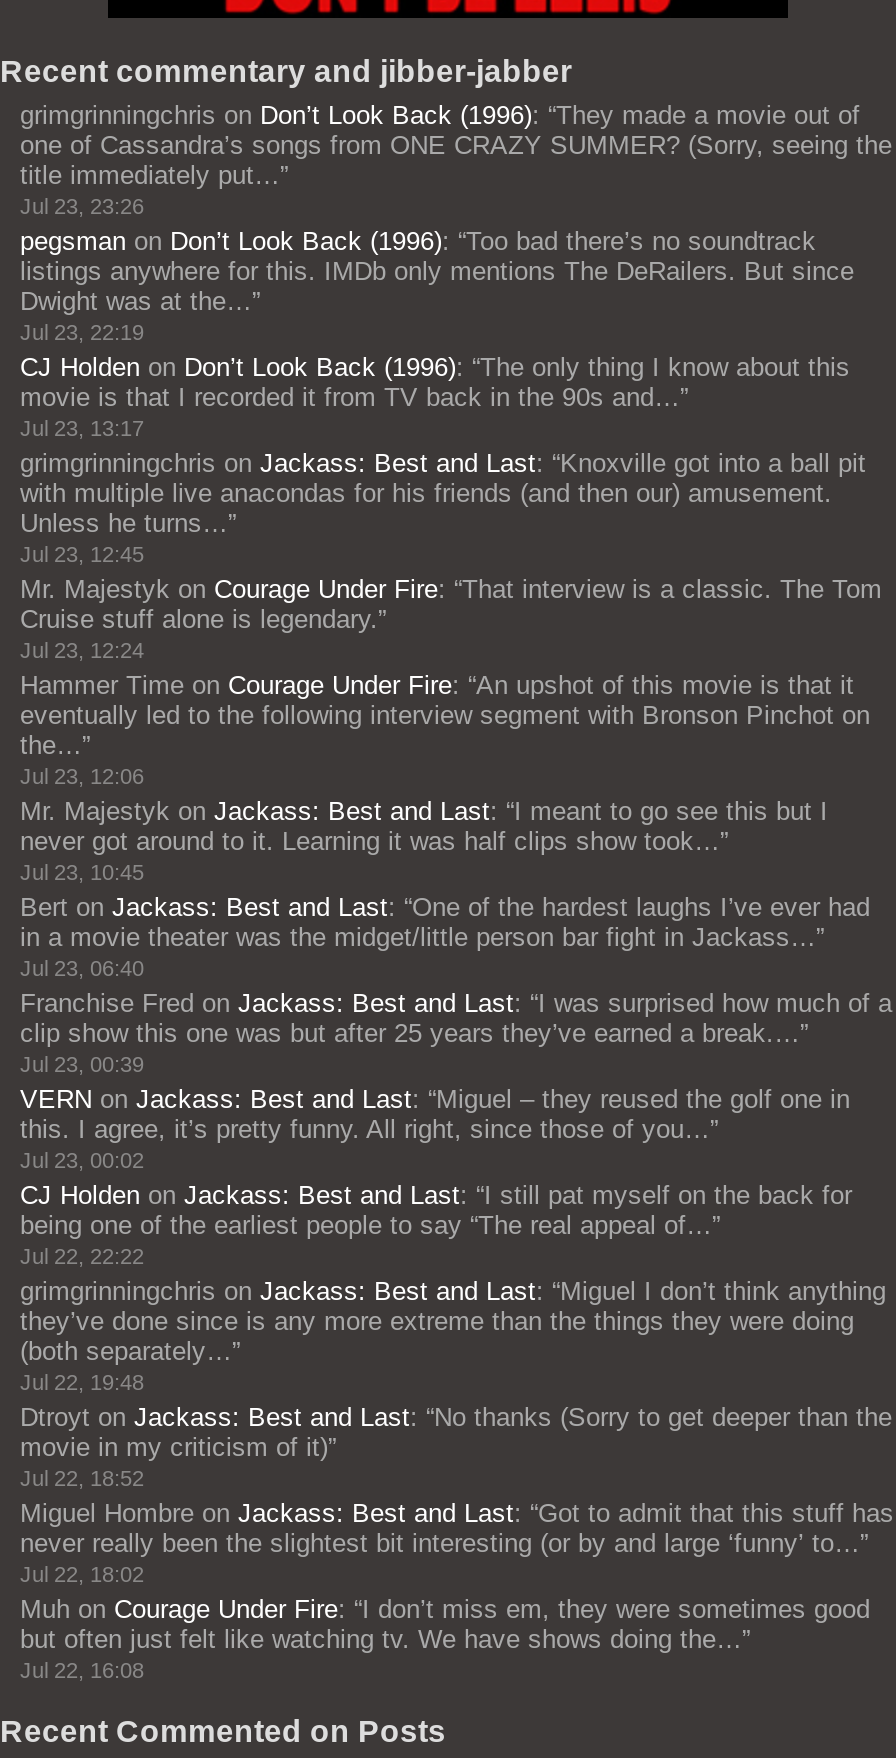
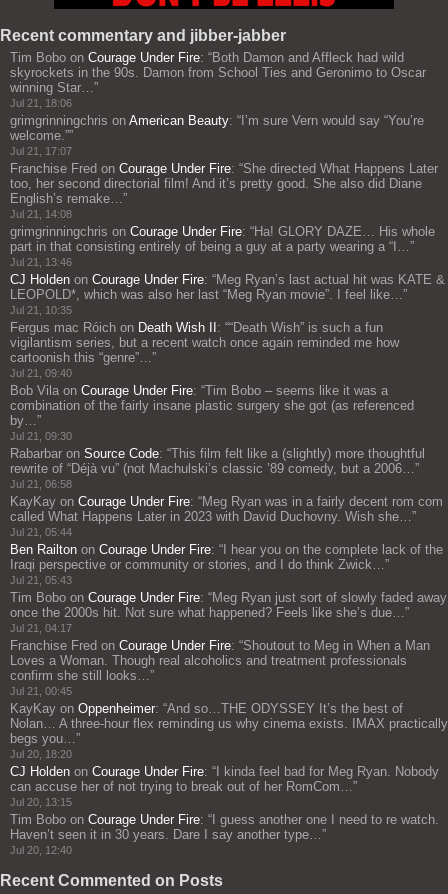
[20,100,894,1682] grimgrinningchris on Don’t Look Back (1996): “They made a movie out of | one of Cassandra’s songs from ONE CRAZY SUMMER? (Sorry, seeing the | title immediately put…” | Jul 23, 23:26 | pegsman on Don’t Look Back (1996): “Too bad there’s no soundtrack | listings anywhere for this. IMDb only mentions The DeRailers. But since | Dwight was at the…” | Jul 23, 22:19 | CJ Holden on Don’t Look Back (1996): “The only thing I know about this | movie is that I recorded it from TV back in the 90s and…” | Jul 23, 13:17 | grimgrinningchris on Jackass: Best and Last: “Knoxville got into a ball pit | with multiple live anacondas for his friends (and then our) amusement. | Unless he turns…” | Jul 23, 12:45 | Mr. Majestyk on Courage Under Fire: “That interview is a classic. The Tom | Cruise stuff alone is legendary.” | Jul 23, 12:24 | Hammer Time on Courage Under Fire: “An upshot of this movie is that it | eventually led to the following interview segment with Bronson Pinchot on | the…” | Jul 23, 12:06 | Mr. Majestyk on Jackass: Best and Last: “I meant to go see this but I | never got around to it. Learning it was half clips show took…” | Jul 23, 10:45 | Bert on Jackass: Best and Last: “One of the hardest laughs I’ve ever had | in a movie theater was the midget/little person bar fight in Jackass…” | Jul 23, 06:40 | Franchise Fred on Jackass: Best and Last: “I was surprised how much of a | clip show this one was but after 25 years they’ve earned a break.…” | Jul 23, 00:39 | VERN on Jackass: Best and Last: “Miguel – they reused the golf one in | this. I agree, it’s pretty funny. All right, since those of you…” | Jul 23, 00:02 | CJ Holden on Jackass: Best and Last: “I still pat myself on the back for | being one of the earliest people to say “The real appeal of…” | Jul 22, 22:22 | grimgrinningchris on Jackass: Best and Last: “Miguel I don’t think anything | they’ve done since is any more extreme than the things they were doing | (both separately…” | Jul 22, 19:48 | Dtroyt on Jackass: Best and Last: “No thanks (Sorry to get deeper than the | movie in my criticism of it)” | Jul 22, 18:52 | Miguel Hombre on Jackass: Best and Last: “Got to admit that this stuff has | never really been the slightest bit interesting (or by and large ‘funny’ to…” | Jul 22, 18:02 | Muh on Courage Under Fire: “I don’t miss em, they were sometimes good | but often just felt like watching tv. We have shows doing the…” | Jul 22, 16:08 -> [10,50,448,856] Tim Bobo on Courage Under Fire: “Both Damon and Affleck had wild | skyrockets in the 90s. Damon from School Ties and Geronimo to Oscar | winning Star…” | Jul 21, 18:06 | grimgrinningchris on American Beauty: “I’m sure Vern would say “You’re | welcome.”” | Jul 21, 17:07 | Franchise Fred on Courage Under Fire: “She directed What Happens Later | too, her second directorial film! And it’s pretty good. She also did Diane | English’s remake…” | Jul 21, 14:08 | grimgrinningchris on Courage Under Fire: “Ha! GLORY DAZE… His whole | part in that consisting entirely of being a guy at a party wearing a “I…” | Jul 21, 13:46 | CJ Holden on Courage Under Fire: “Meg Ryan’s last actual hit was KATE & | LEOPOLD*, which was also her last “Meg Ryan movie”. I feel like…” | Jul 21, 10:35 | Fergus mac Róich on Death Wish II: ““Death Wish” is such a fun | vigilantism series, but a recent watch once again reminded me how | cartoonish this “genre”…” | Jul 21, 09:40 | Bob Vila on Courage Under Fire: “Tim Bobo – seems like it was a | combination of the fairly insane plastic surgery she got (as referenced | by…” | Jul 21, 09:30 | Rabarbar on Source Code: “This film felt like a (slightly) more thoughtful | rewrite of “Déjà vu” (not Machulski’s classic ’89 comedy, but a 2006…” | Jul 21, 06:58 | KayKay on Courage Under Fire: “Meg Ryan was in a fairly decent rom com | called What Happens Later in 2023 with David Duchovny. Wish she…” | Jul 21, 05:44 | Ben Railton on Courage Under Fire: “I hear you on the complete lack of the | Iraqi perspective or community or stories, and I do think Zwick…” | Jul 21, 05:43 | Tim Bobo on Courage Under Fire: “Meg Ryan just sort of slowly faded away | once the 2000s hit. Not sure what happened? Feels like she’s due…” | Jul 21, 04:17 | Franchise Fred on Courage Under Fire: “Shoutout to Meg in When a Man | Loves a Woman. Though real alcoholics and treatment professionals | confirm she still looks…” | Jul 21, 00:45 | KayKay on Oppenheimer: “And so…THE ODYSSEY It’s the best of | Nolan… A three‑hour flex reminding us why cinema exists. IMAX practically | begs you…” | Jul 20, 18:20 | CJ Holden on Courage Under Fire: “I kinda feel bad for Meg Ryan. Nobody | can accuse her of not trying to break out of her RomCom…” | Jul 20, 13:15 | Tim Bobo on Courage Under Fire: “I guess another one I need to re watch. | Haven’t seen it in 30 years. Dare I say another type…” | Jul 20, 12:40

